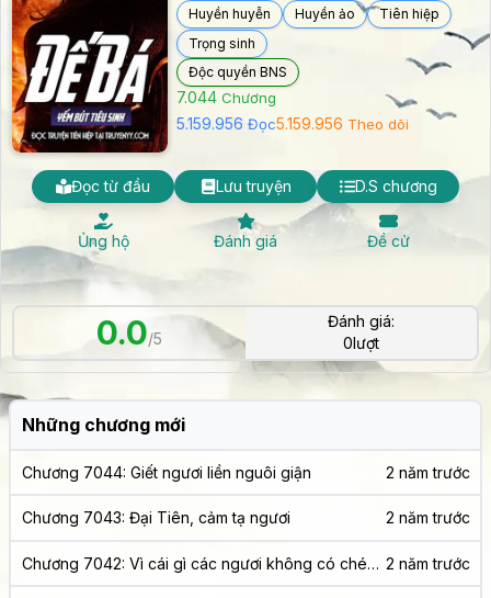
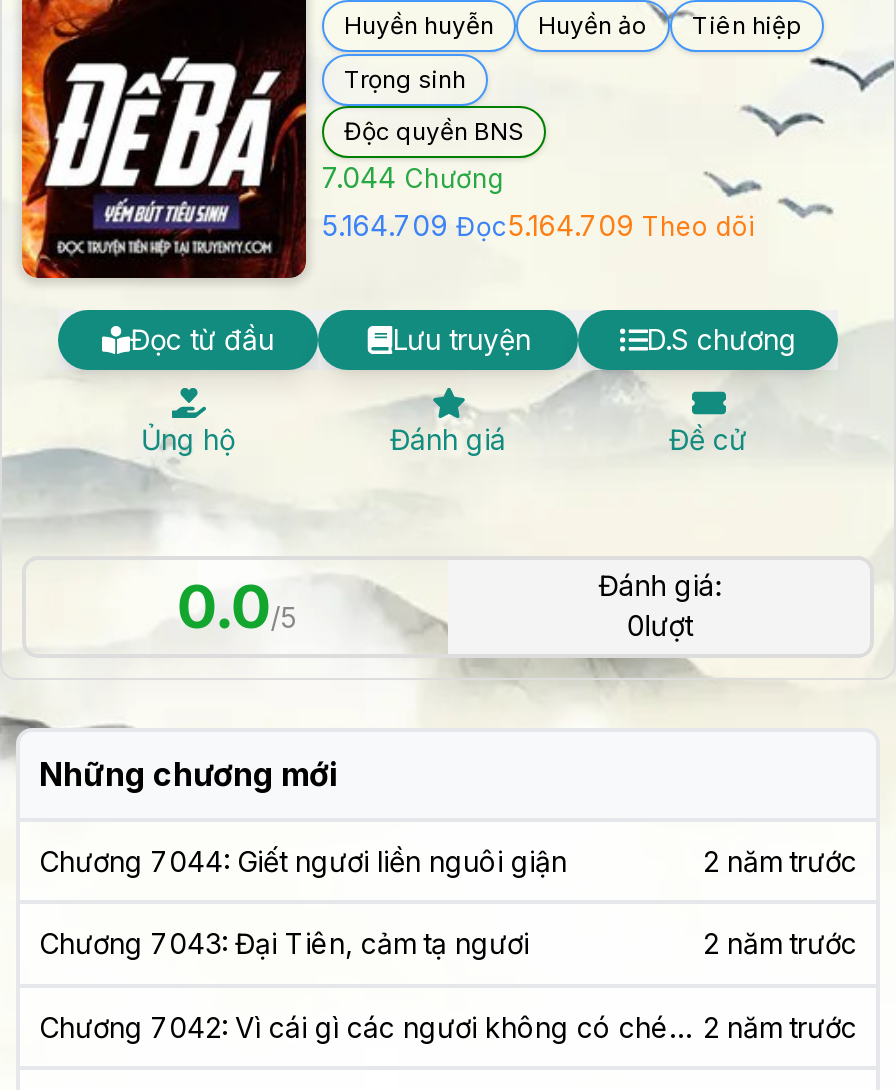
[176,114,409,132] 5.159.956 Đọc5.159.956 Theo dõi -> [322,207,754,241] 5.164.709 Đọc5.164.709 Theo dõi

